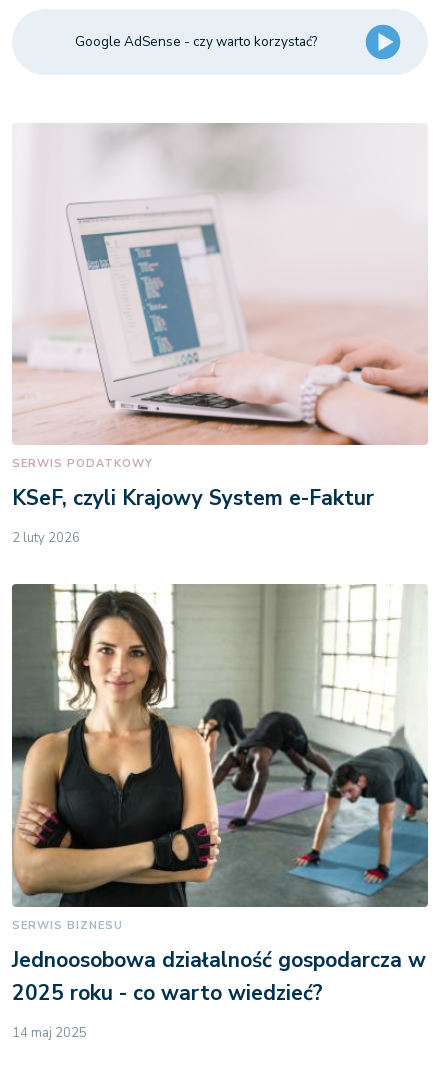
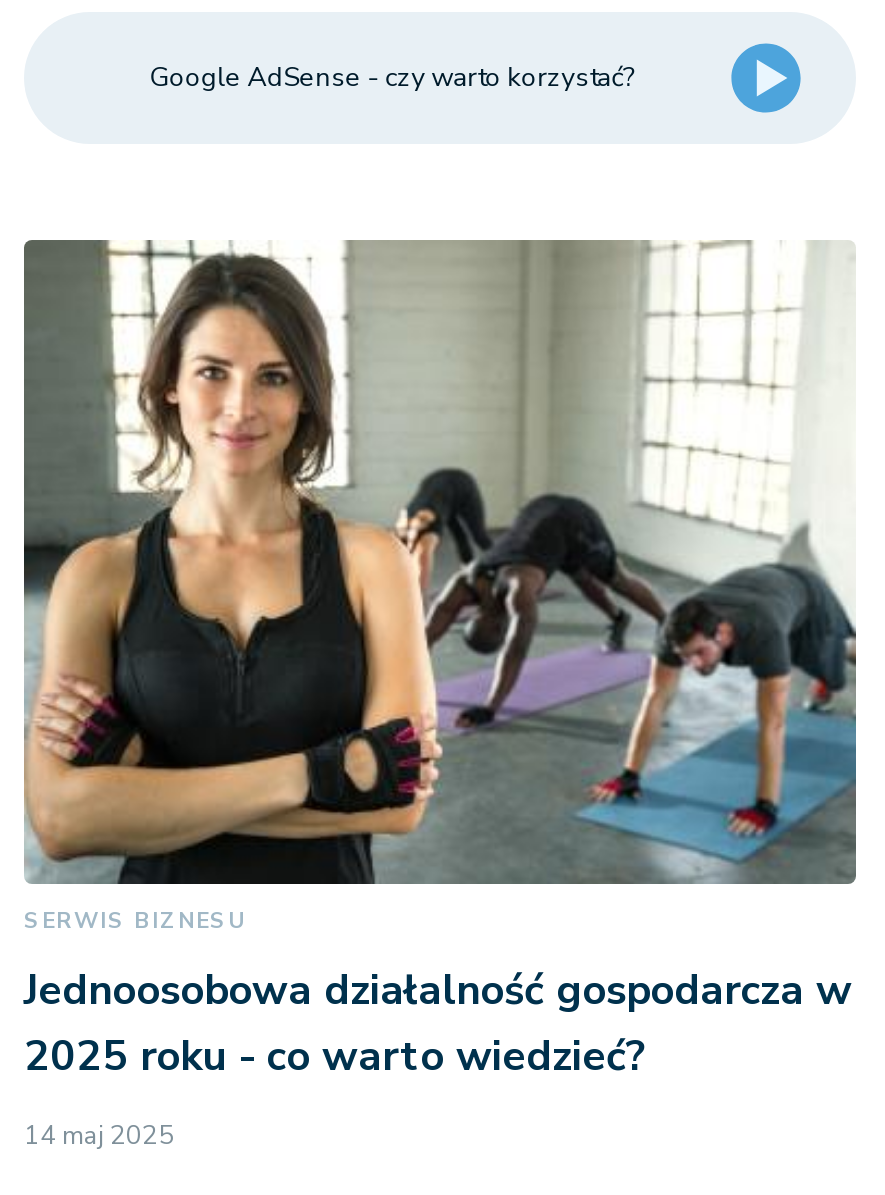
[12,123,429,547] [image] | SERWIS PODATKOWY | KSeF, czyli Krajowy System e-Faktur | 2 luty 2026 -> none

